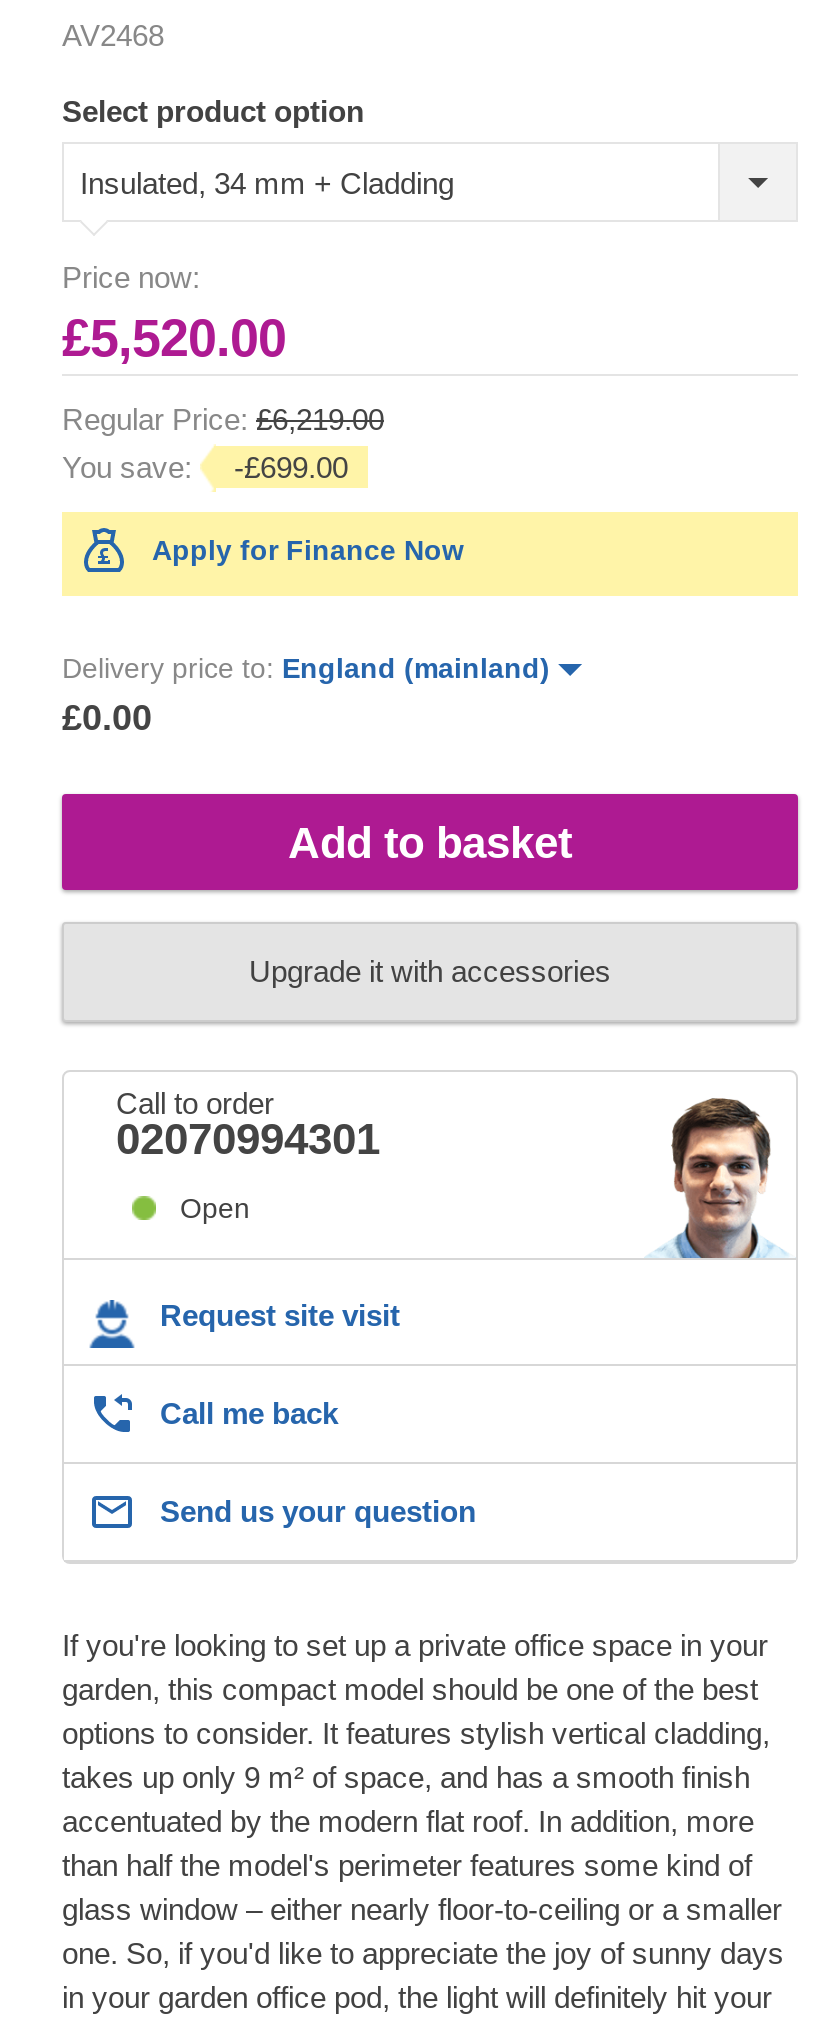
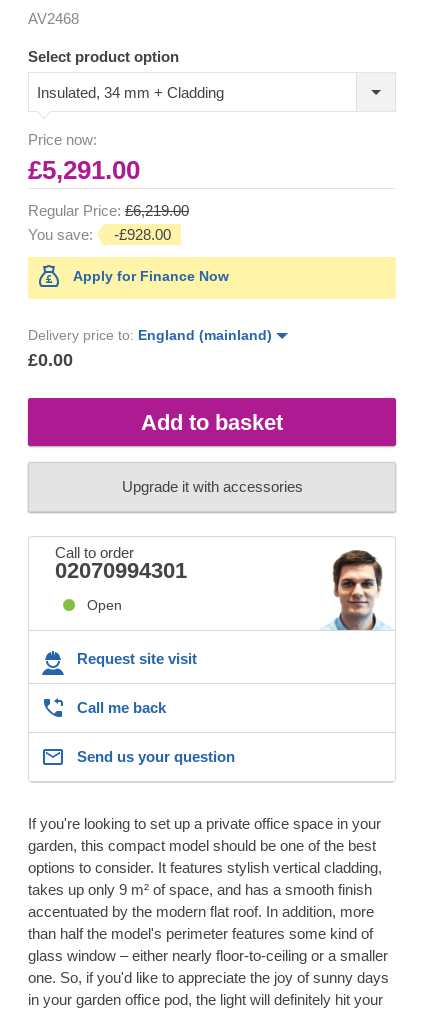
[62,308,286,368] £5,520.00 -> [28,155,140,185] £5,291.00
[62,450,348,484] You save: -£699.00 -> [28,226,171,243] You save: -£928.00

